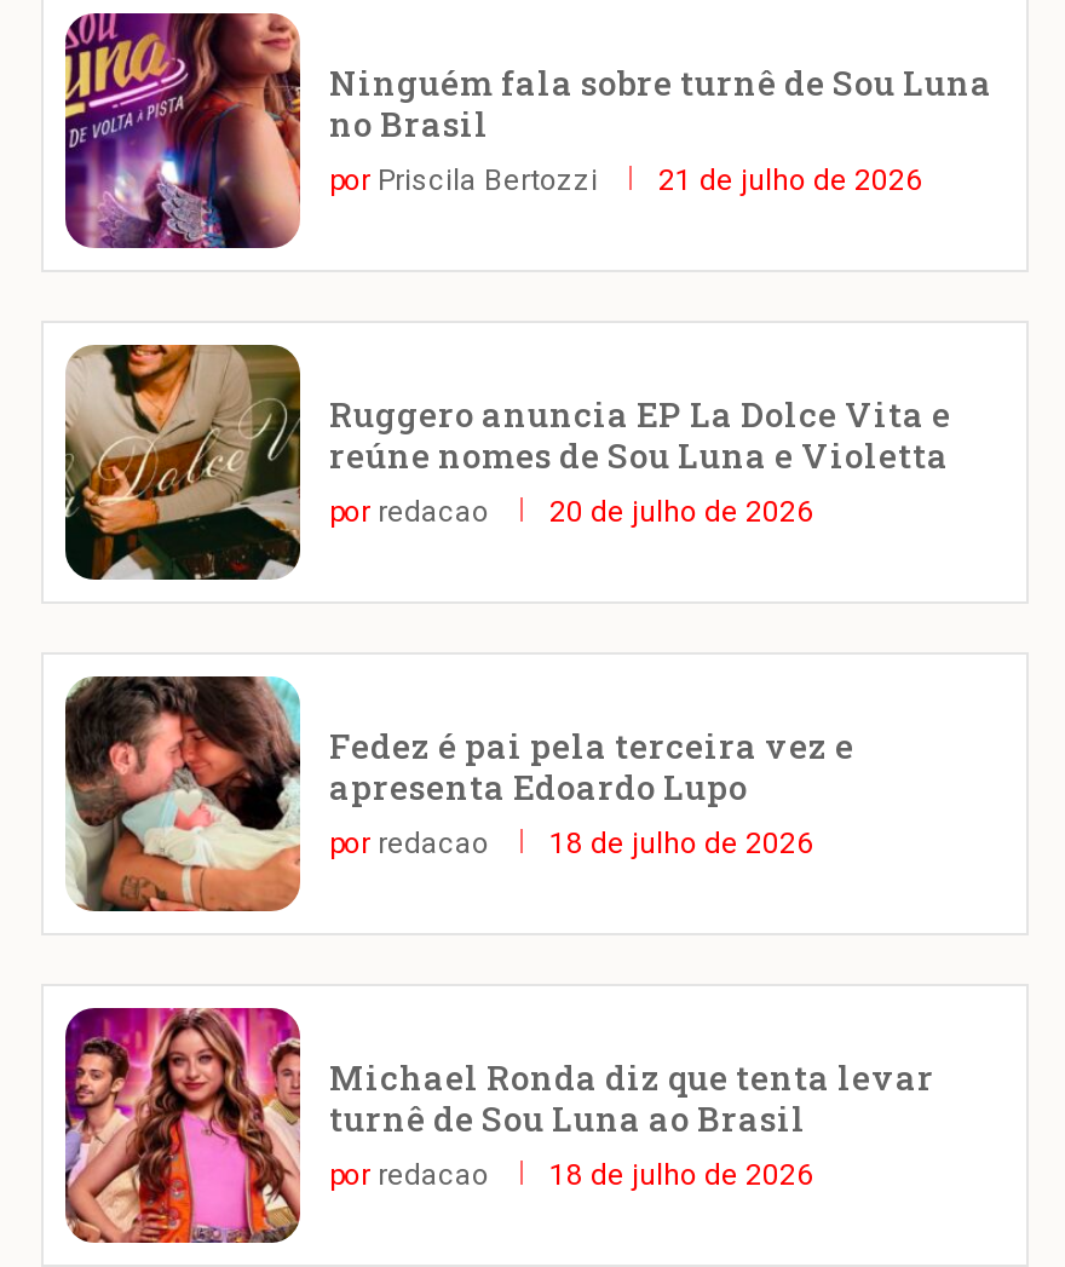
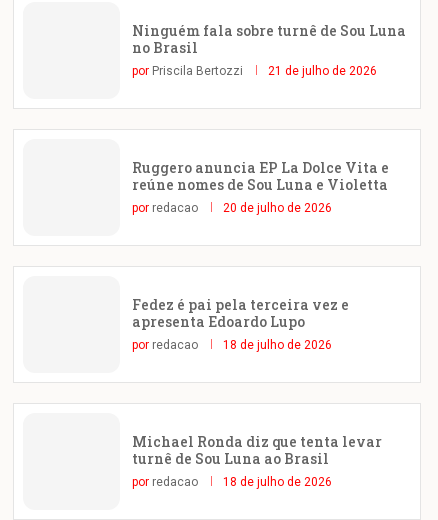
[63,11,303,250] [image] -> none
[63,342,303,582] [image] -> none
[63,674,303,914] [image] -> none
[63,1006,303,1245] [image] -> none

